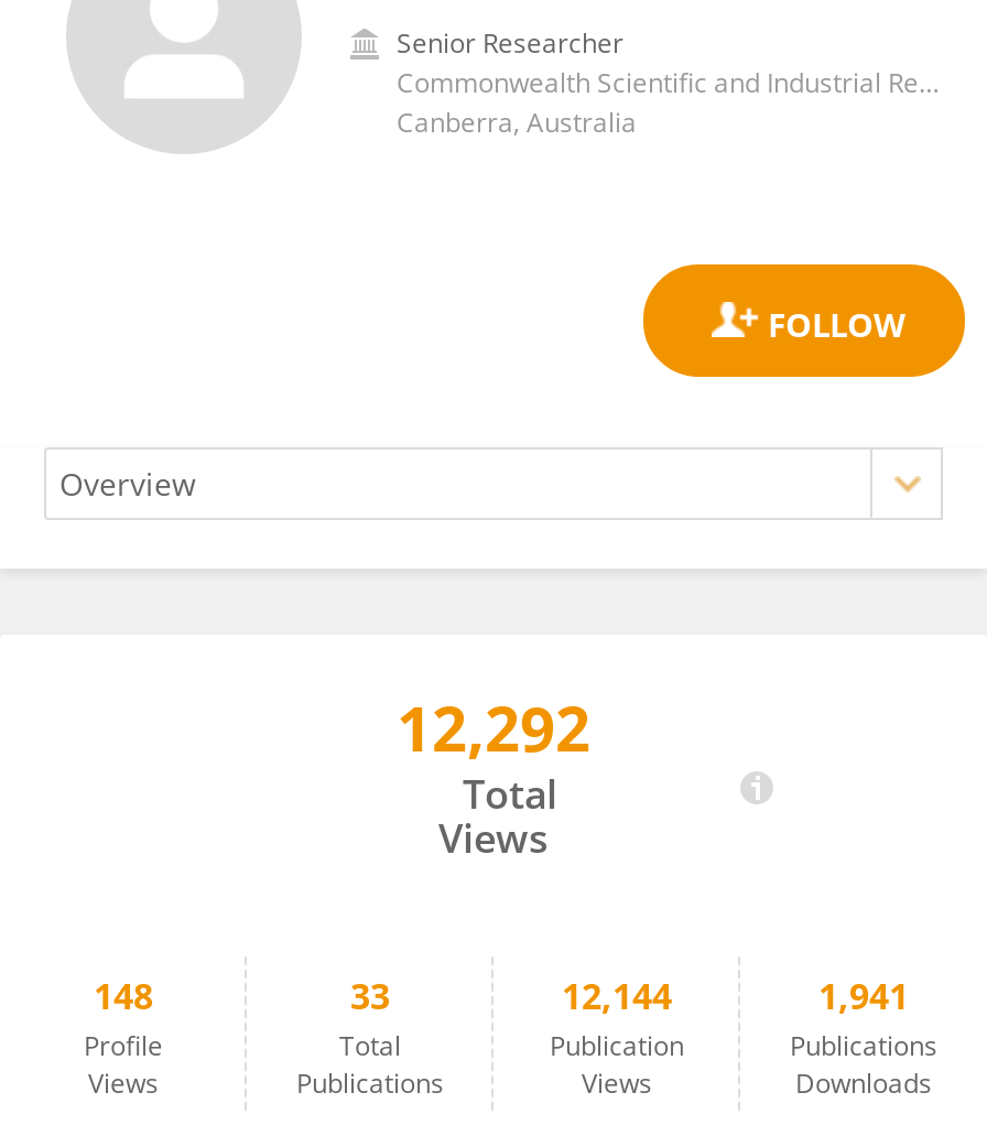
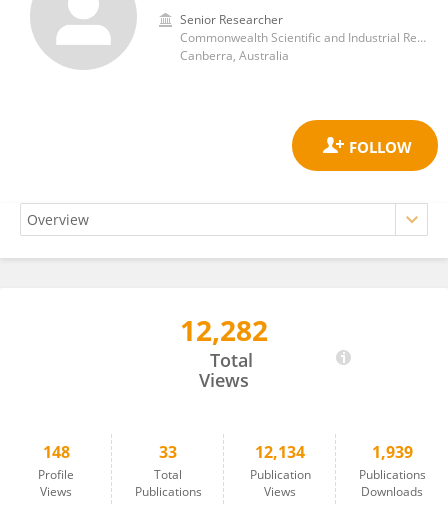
[397,685,590,769] 12,292 -> [180,311,268,349] 12,282
[562,972,672,1020] 12,144 -> [255,441,305,463] 12,134
[818,972,909,1020] 1,941 -> [371,441,412,463] 1,939

